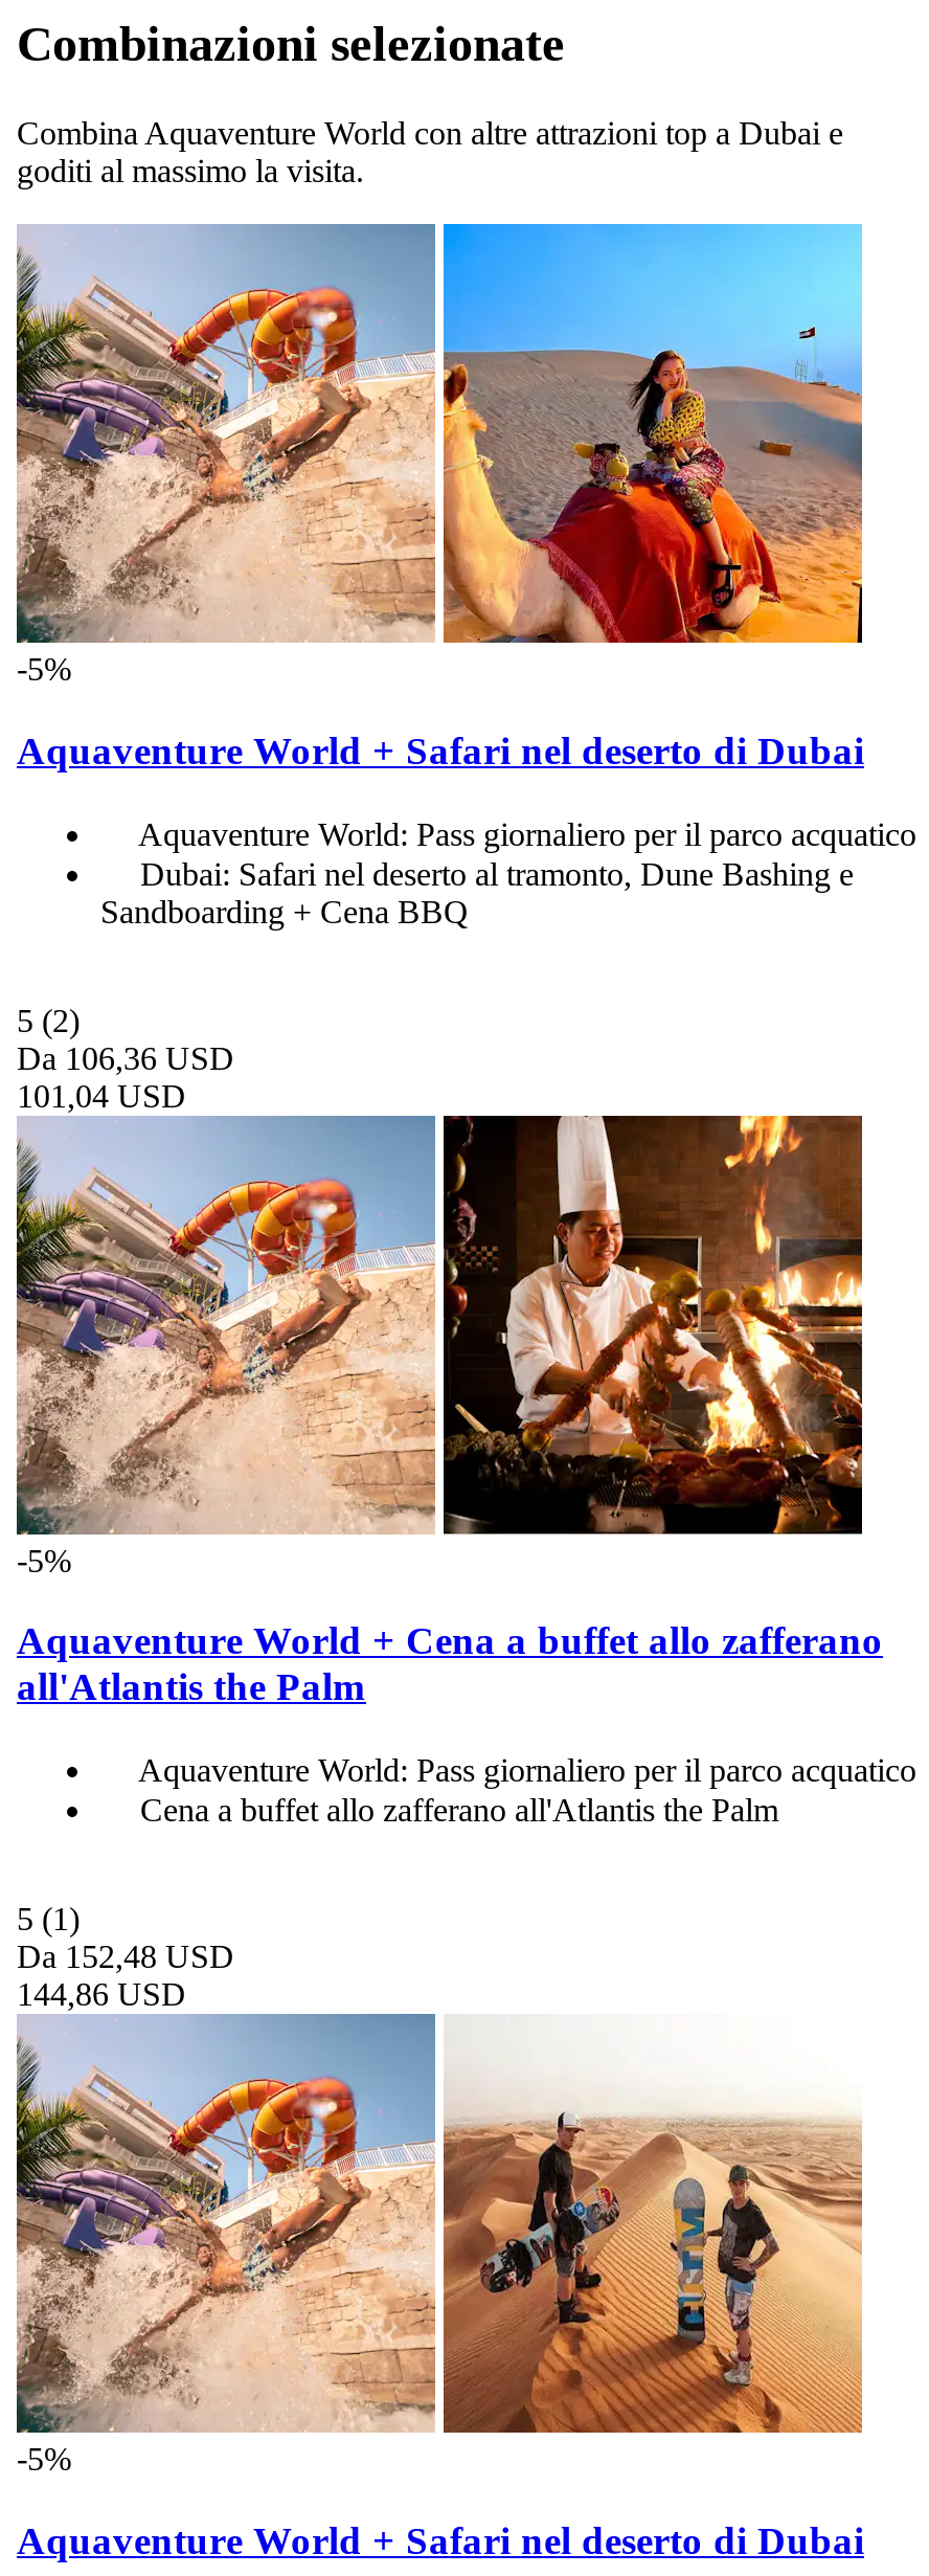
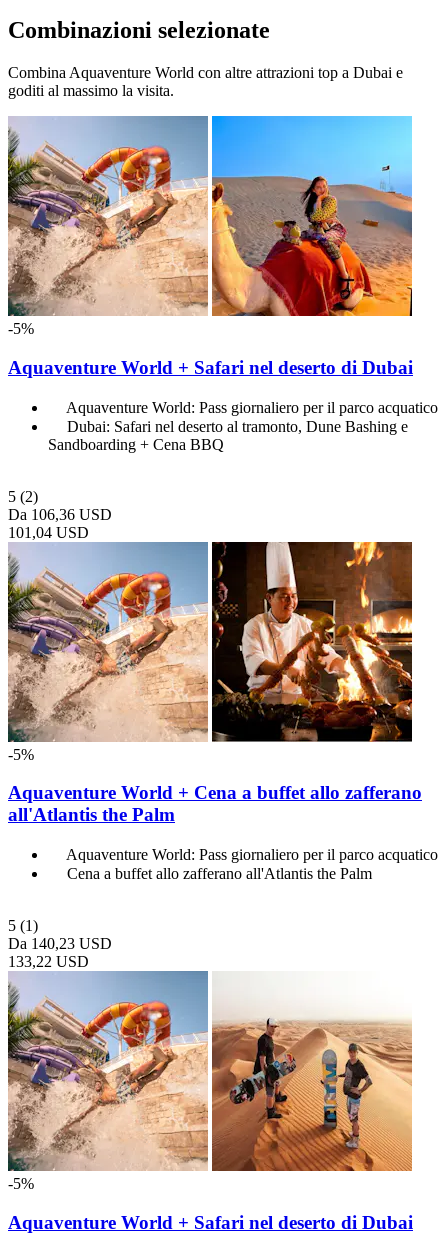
[17,1939,234,1974] Da 152,48 USD -> [8,935,112,952] Da 140,23 USD
[17,1976,186,2012] 144,86 USD -> [8,953,89,970] 133,22 USD

